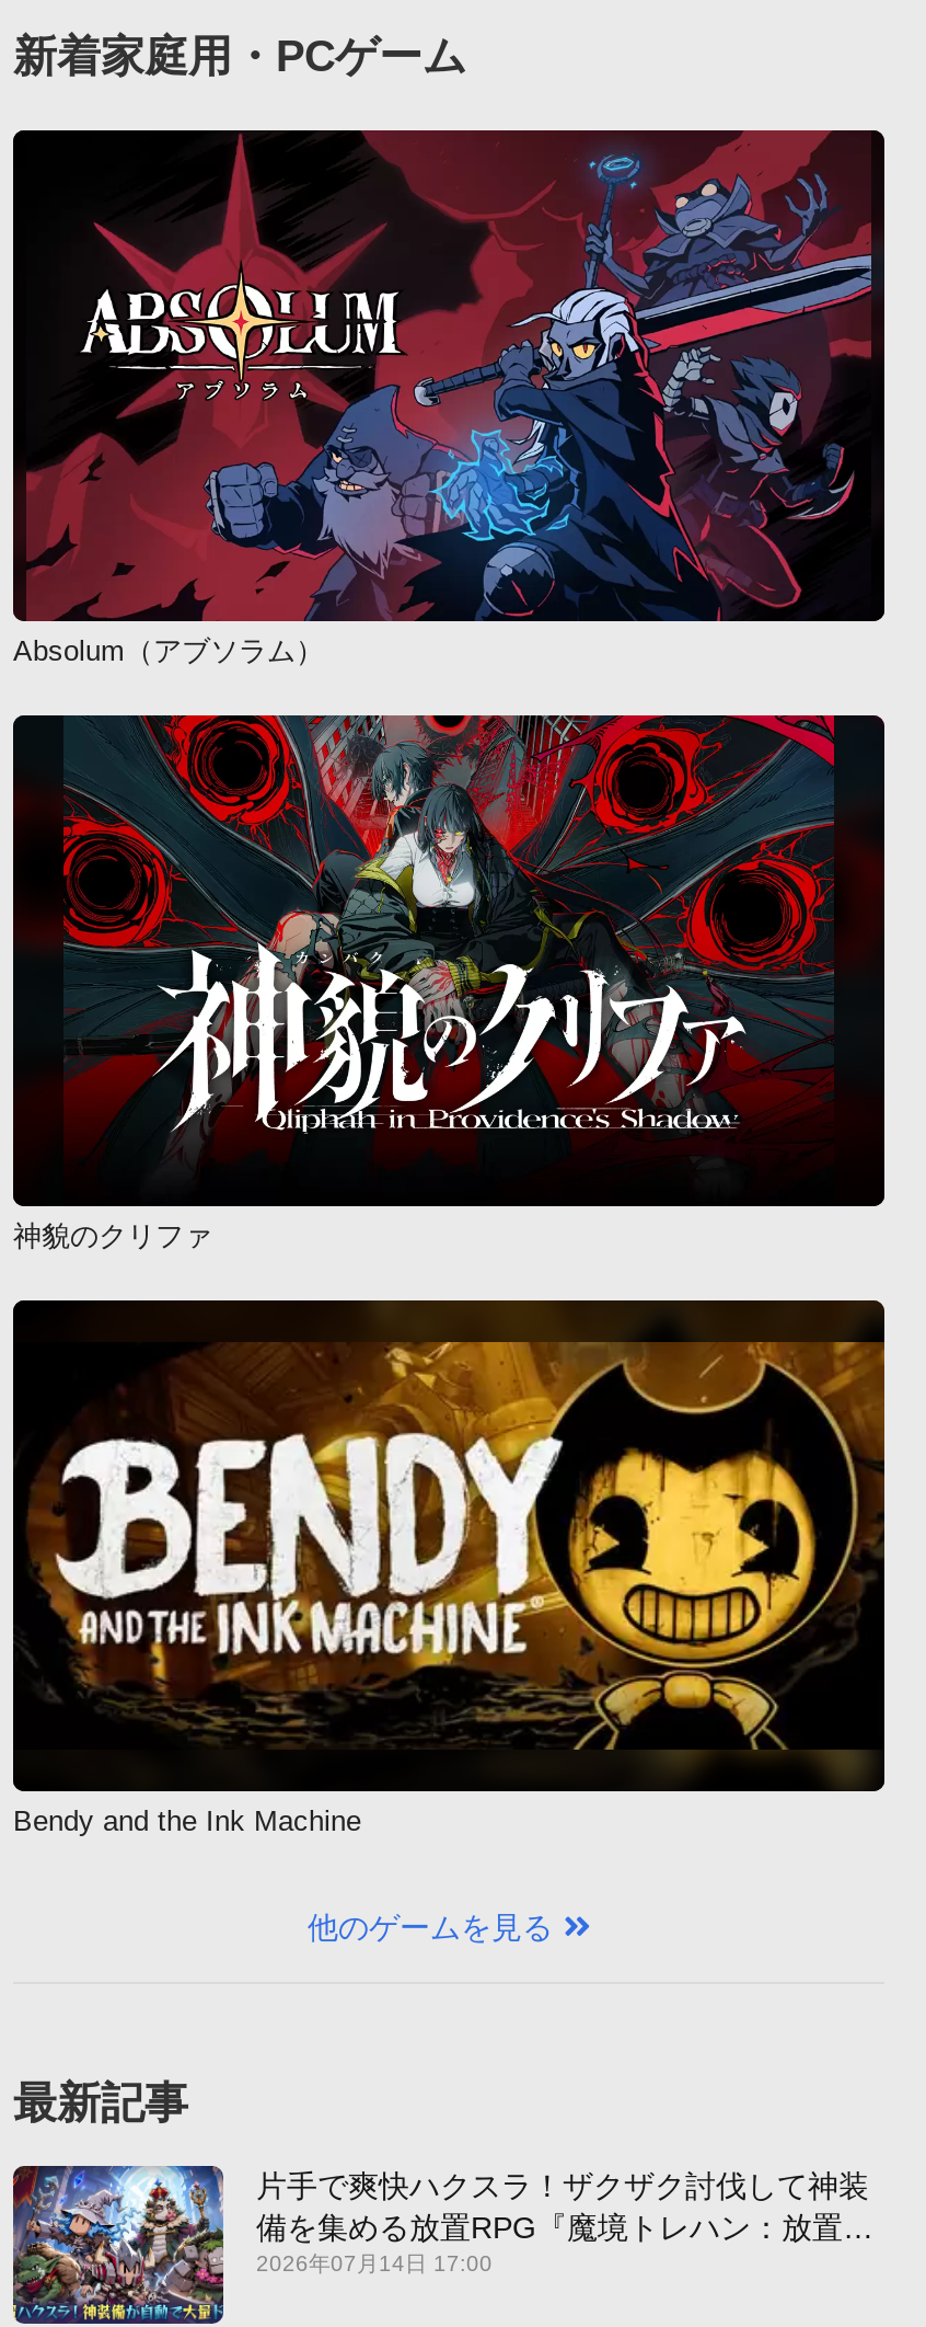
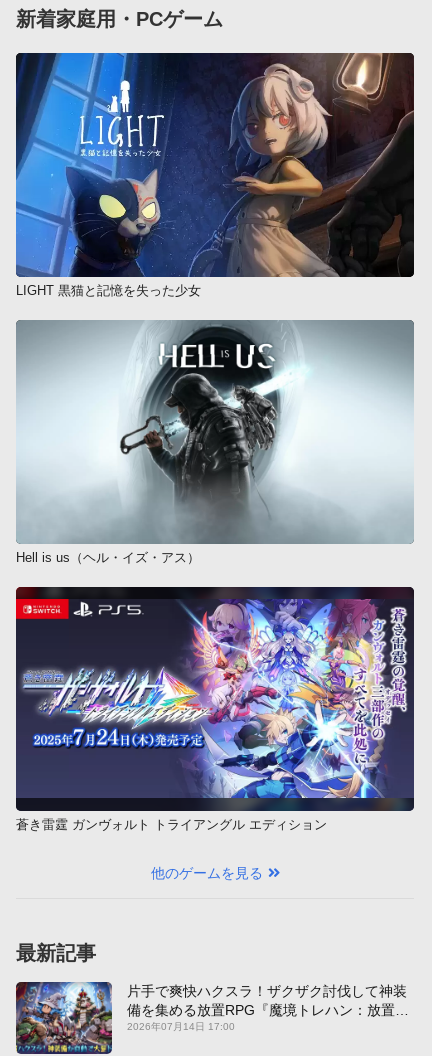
[11,128,882,668] [image] | Absolum（アブソラム） -> [15,52,414,298] [image] | LIGHT 黒猫と記憶を失った少女
[11,713,887,1252] [image] | 神貌のクリファ -> [16,319,414,565] [image] | Hell is us（ヘル・イズ・アス）
[11,1300,884,1837] [image] | Bendy and the Ink Machine -> [15,587,415,832] [image] | 蒼き雷霆 ガンヴォルト トライアングル エディション

